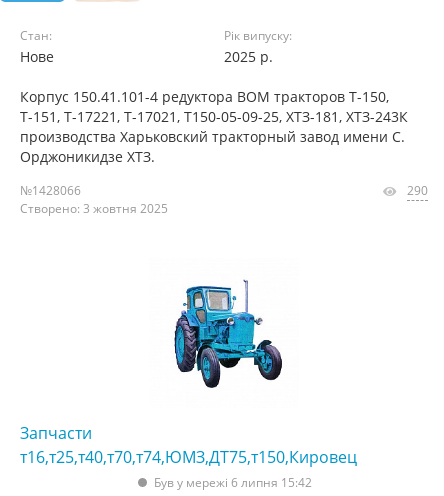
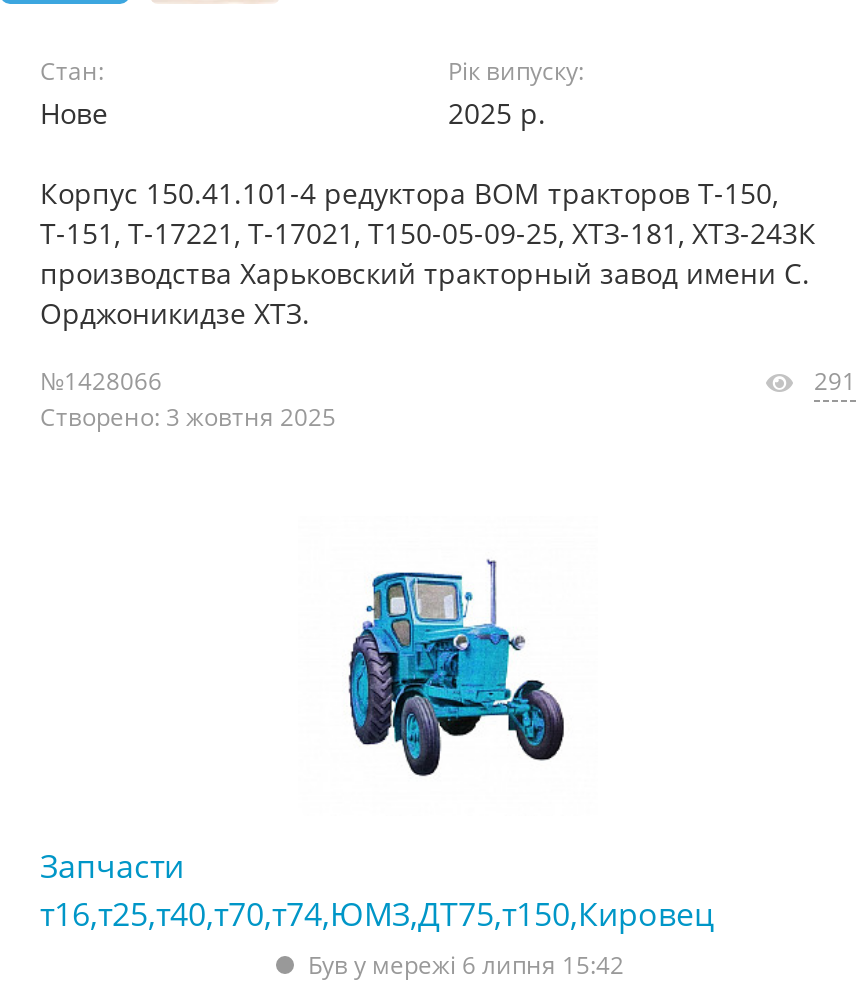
[407,182,428,199] 290 -> [814,364,856,398] 291

